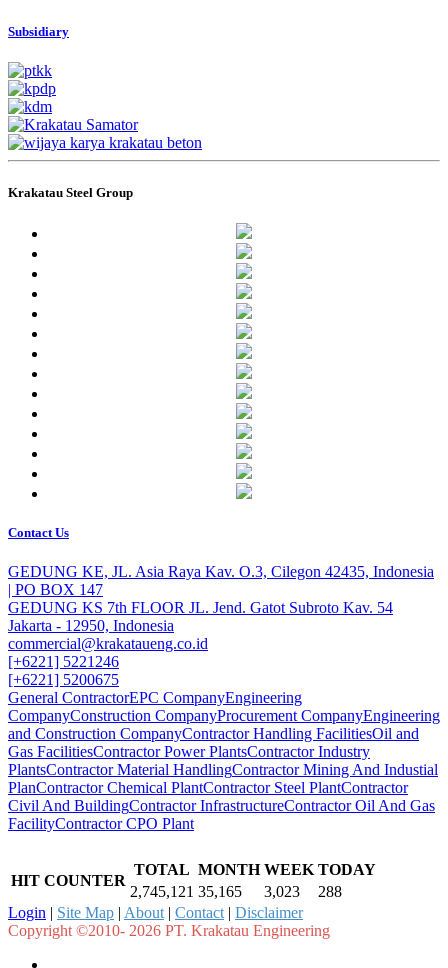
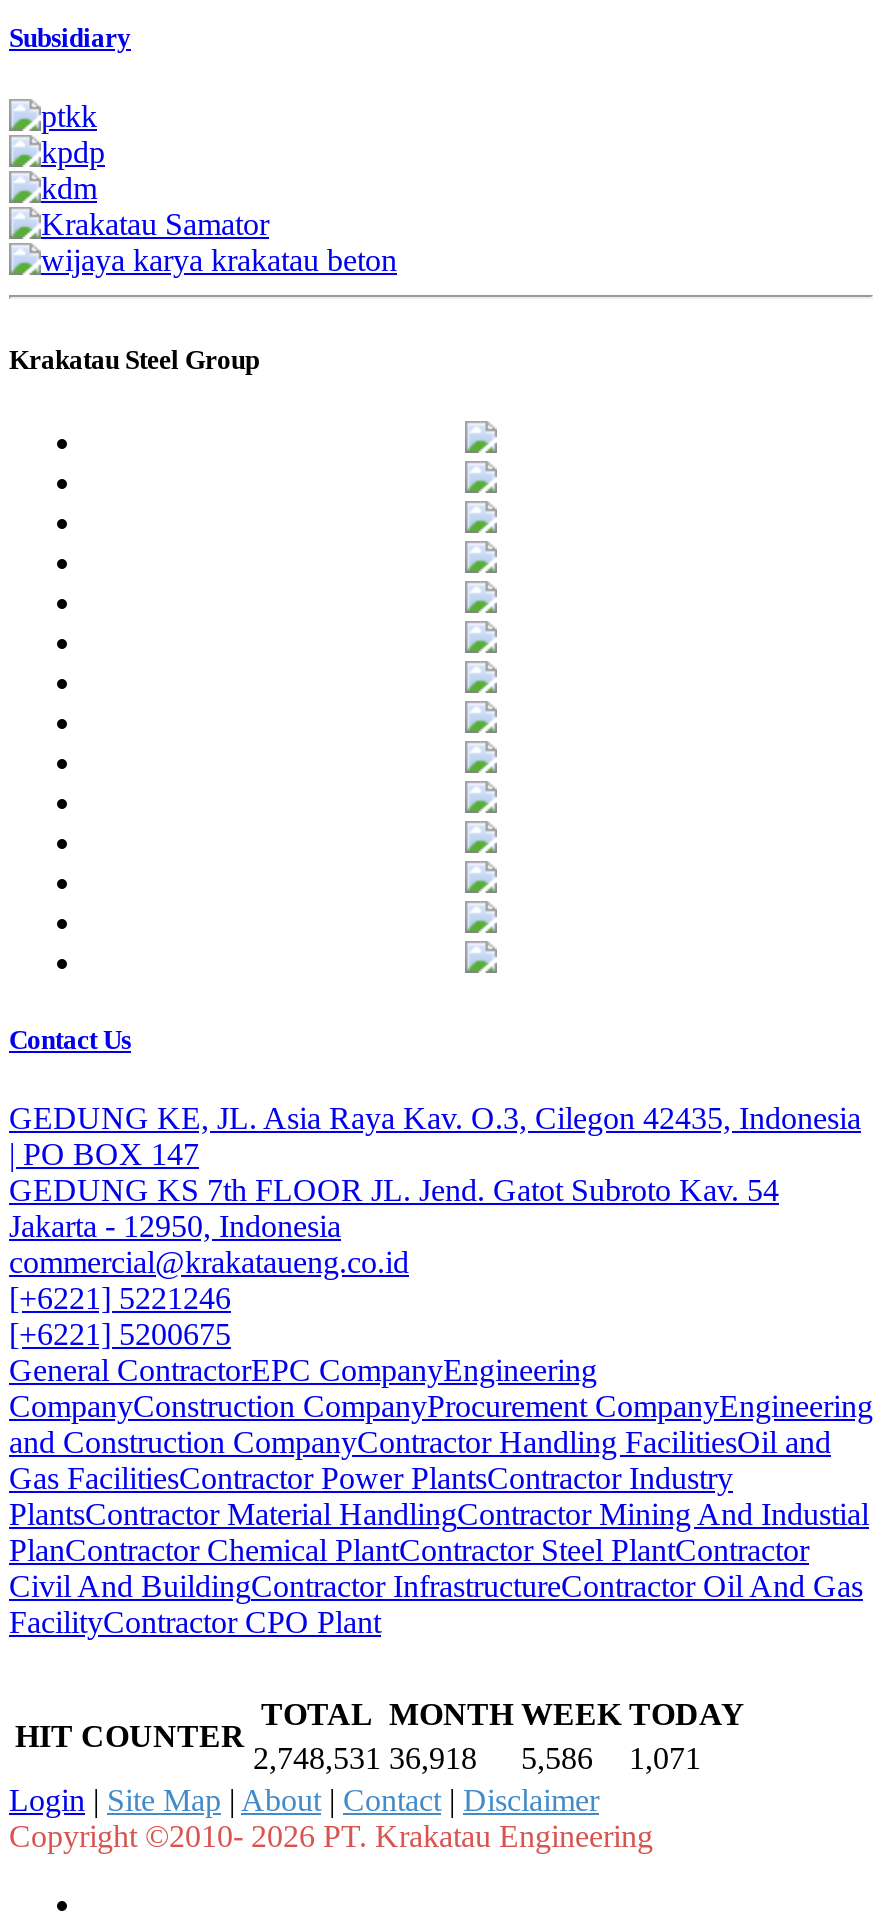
[130,883,242,900] 2,745,121 35,165 -> [253,1741,477,1775] 2,748,531 36,918
[264,883,300,900] 3,023 -> [521,1741,593,1775] 5,586
[318,883,342,900] 288 -> [629,1741,701,1775] 1,071

